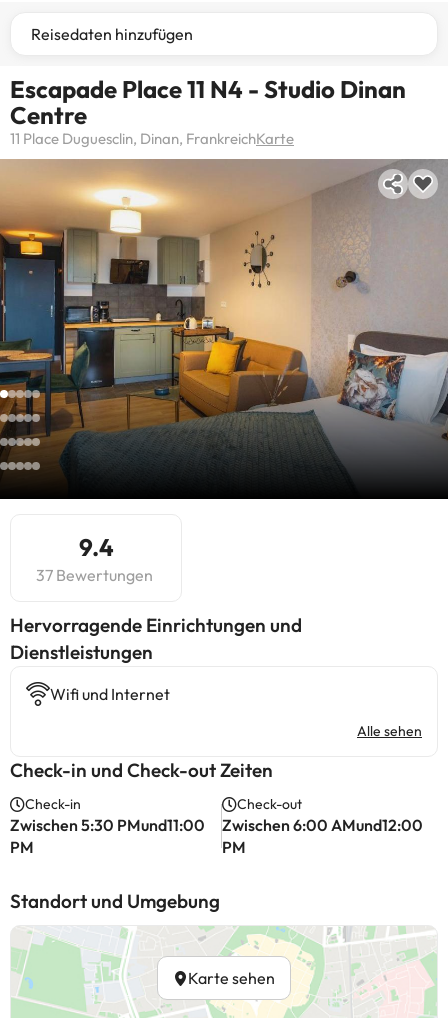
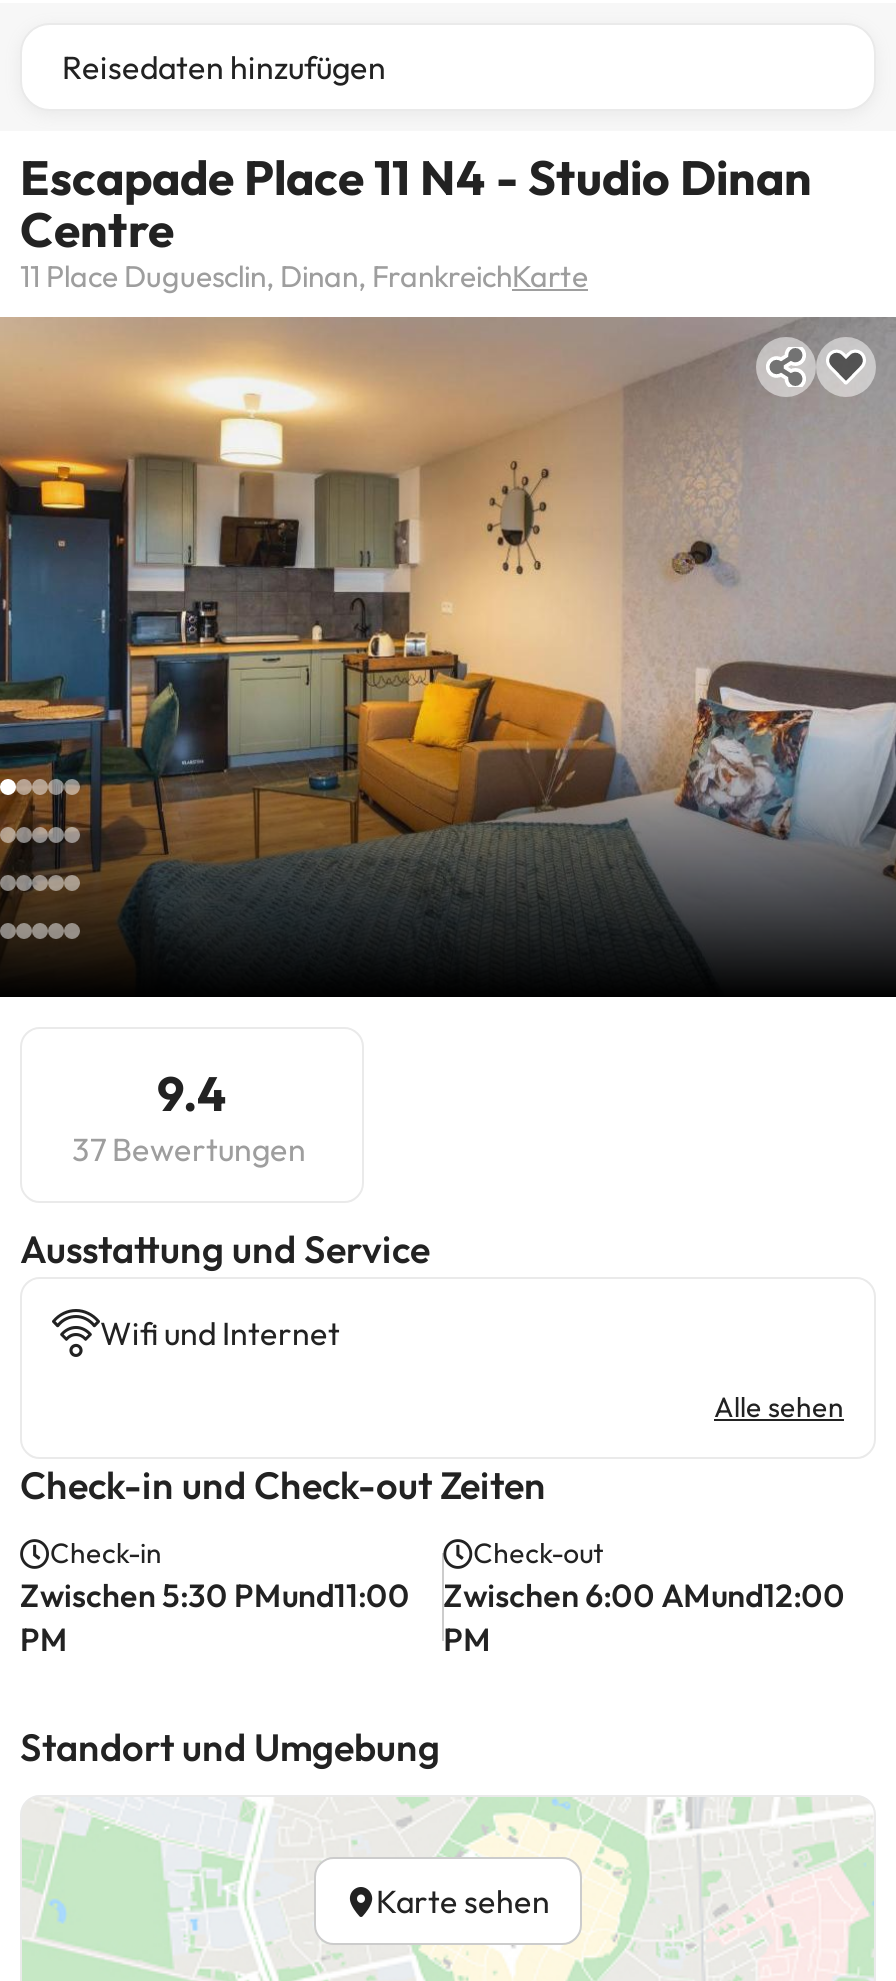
[10,613,302,664] Hervorragende Einrichtungen und | Dienstleistungen -> [20,1225,430,1273] Ausstattung und Service

